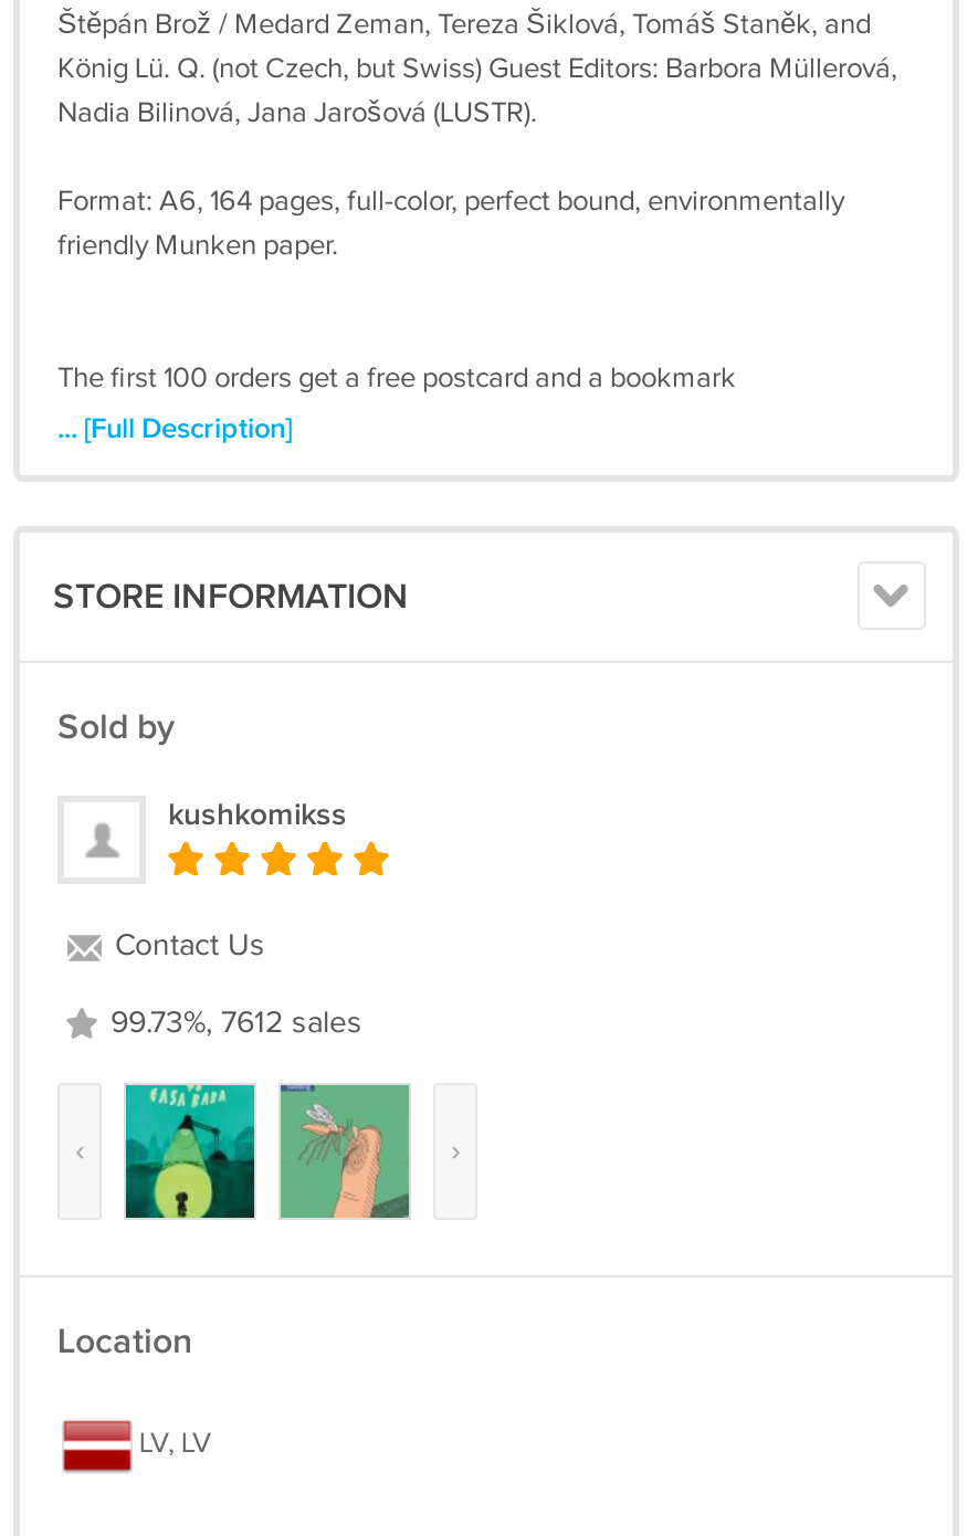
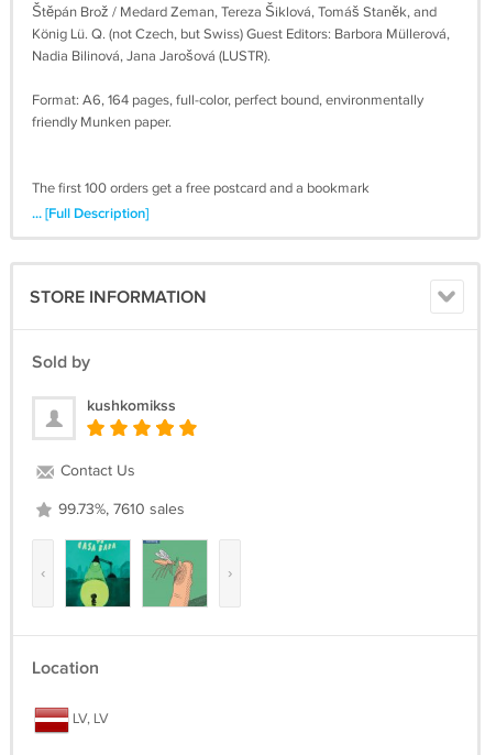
[102,1006,362,1041] 99.73%, 7612 sales -> [54,501,185,518] 99.73%, 7610 sales

